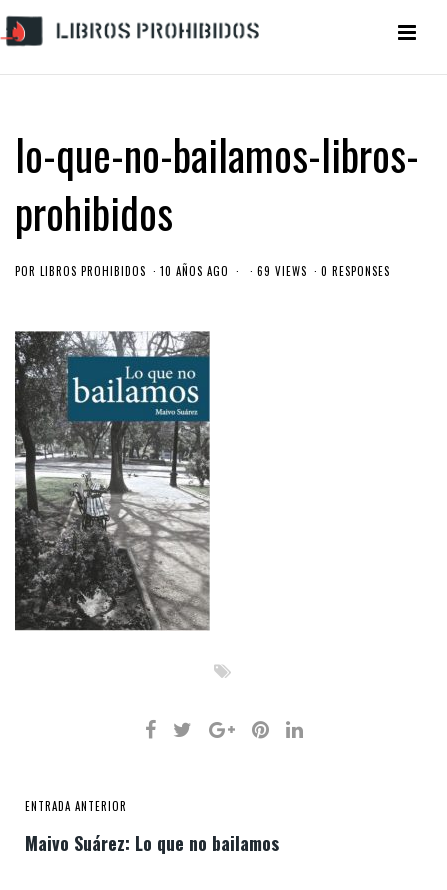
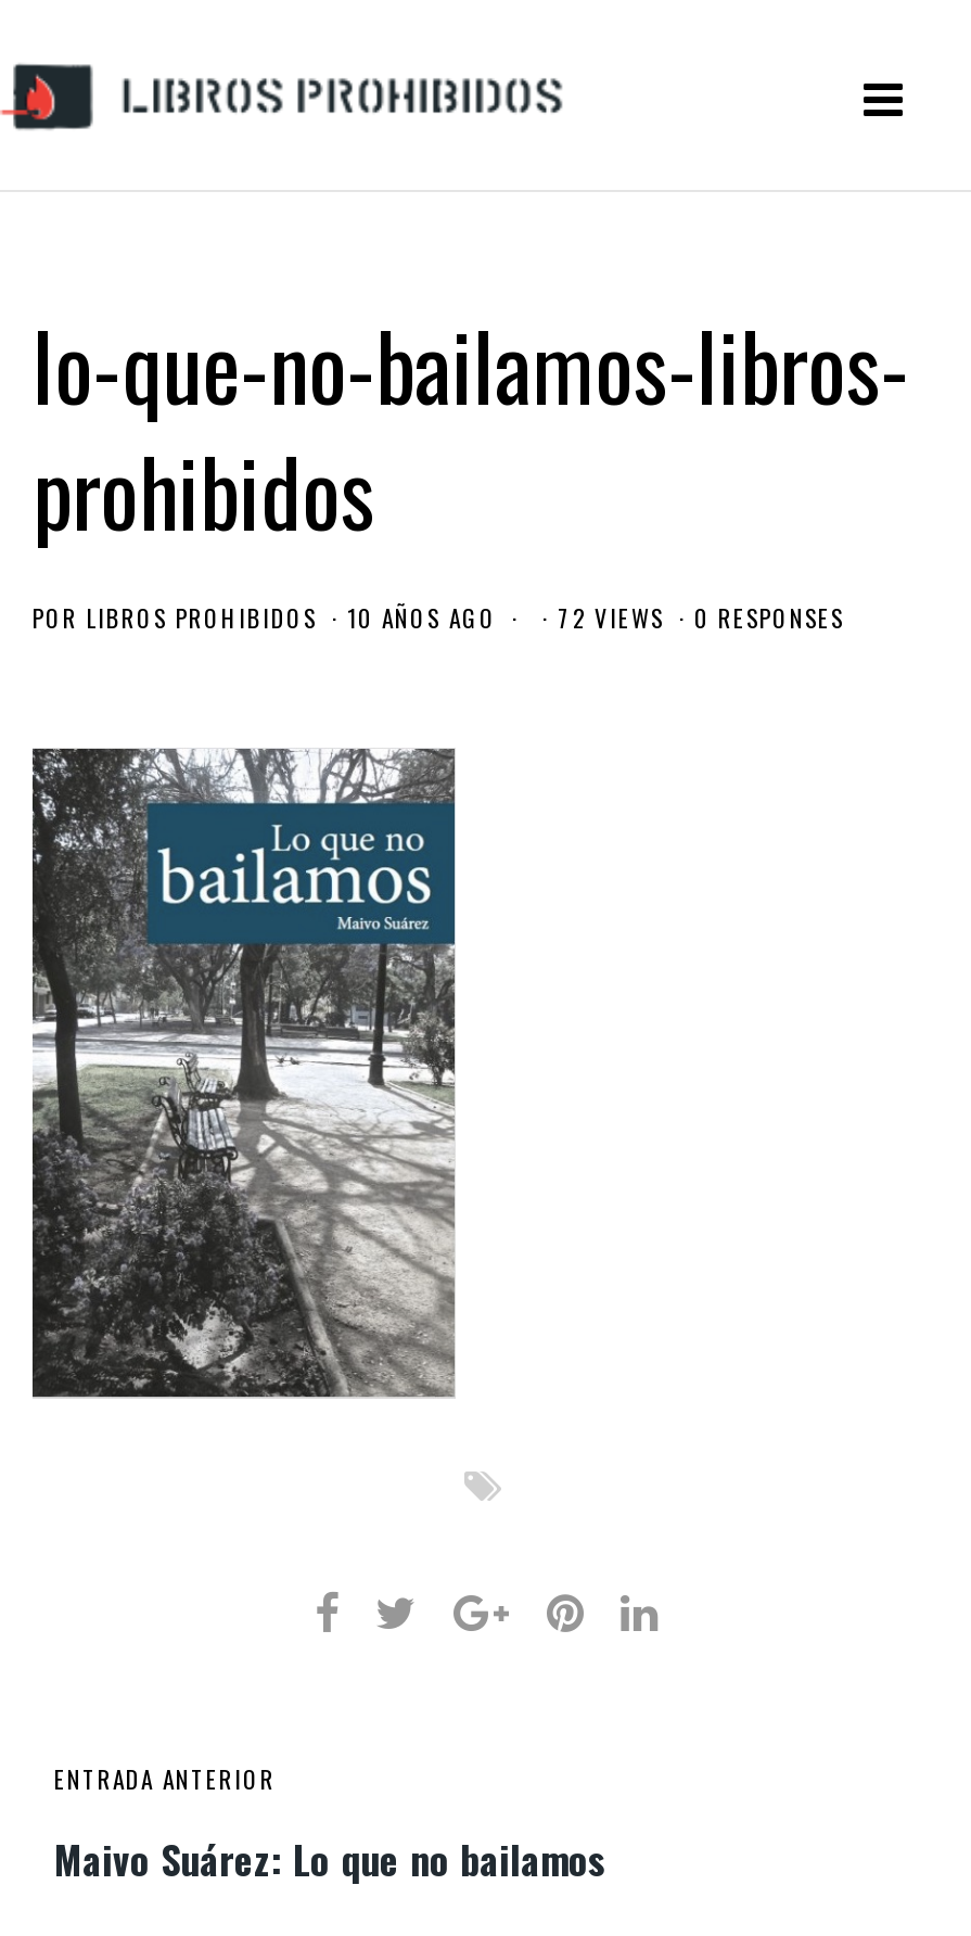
[15,263,390,279] POR LIBROS PROHIBIDOS 10 AÑOS AGO 69 VIEWS 0 RESPONSES -> [33,600,844,635] POR LIBROS PROHIBIDOS 10 AÑOS AGO 72 VIEWS 0 RESPONSES

